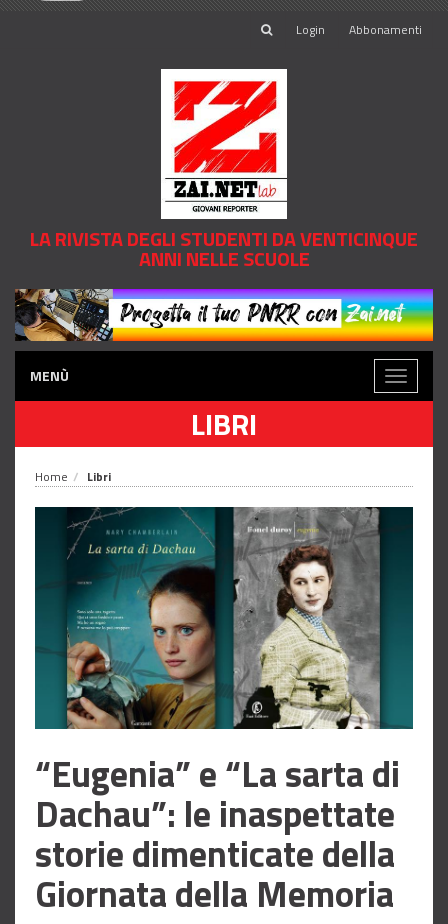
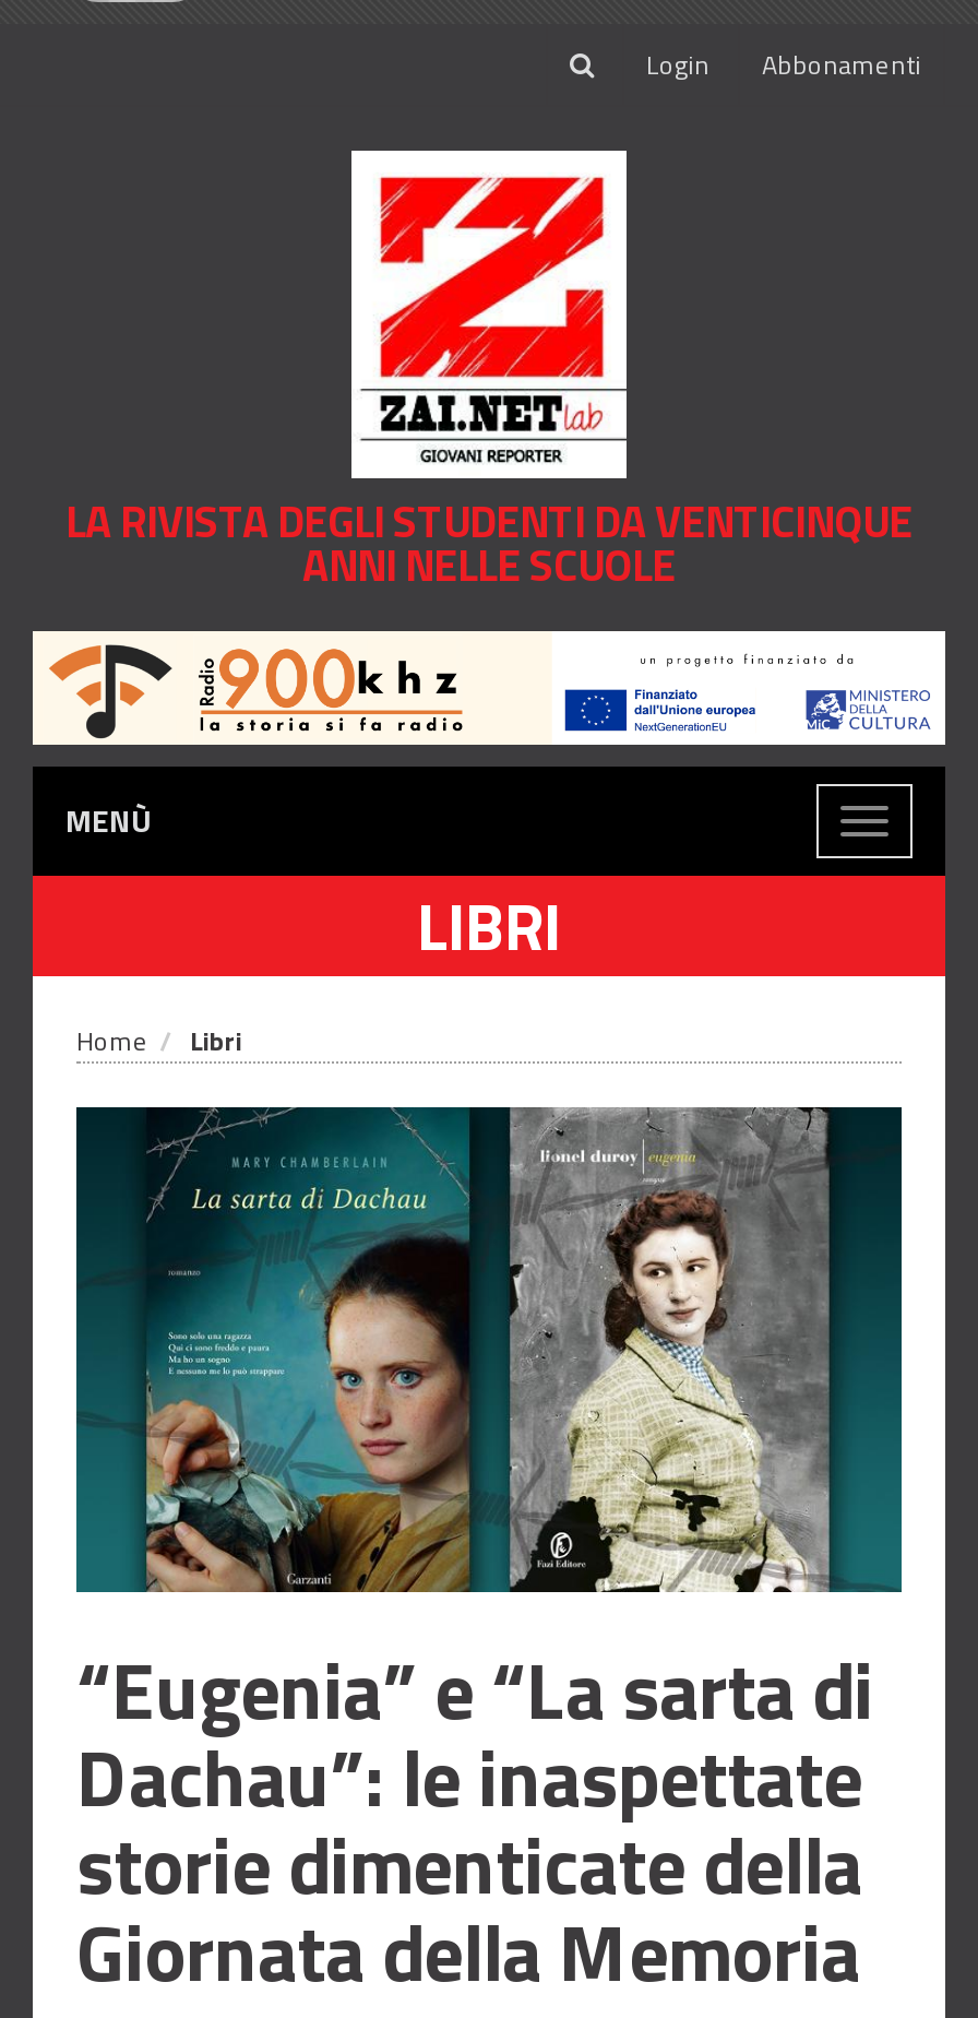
[15,288,434,342] [image] -> [31,629,947,747] [image]

